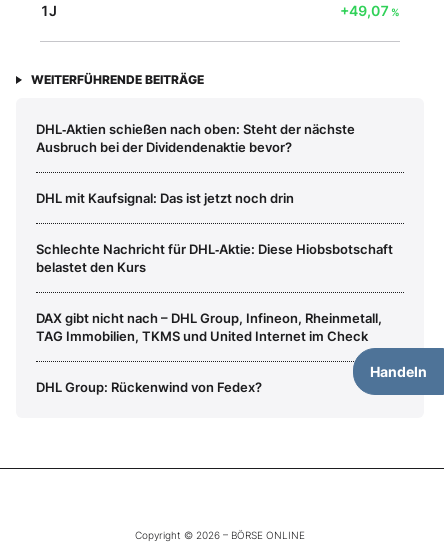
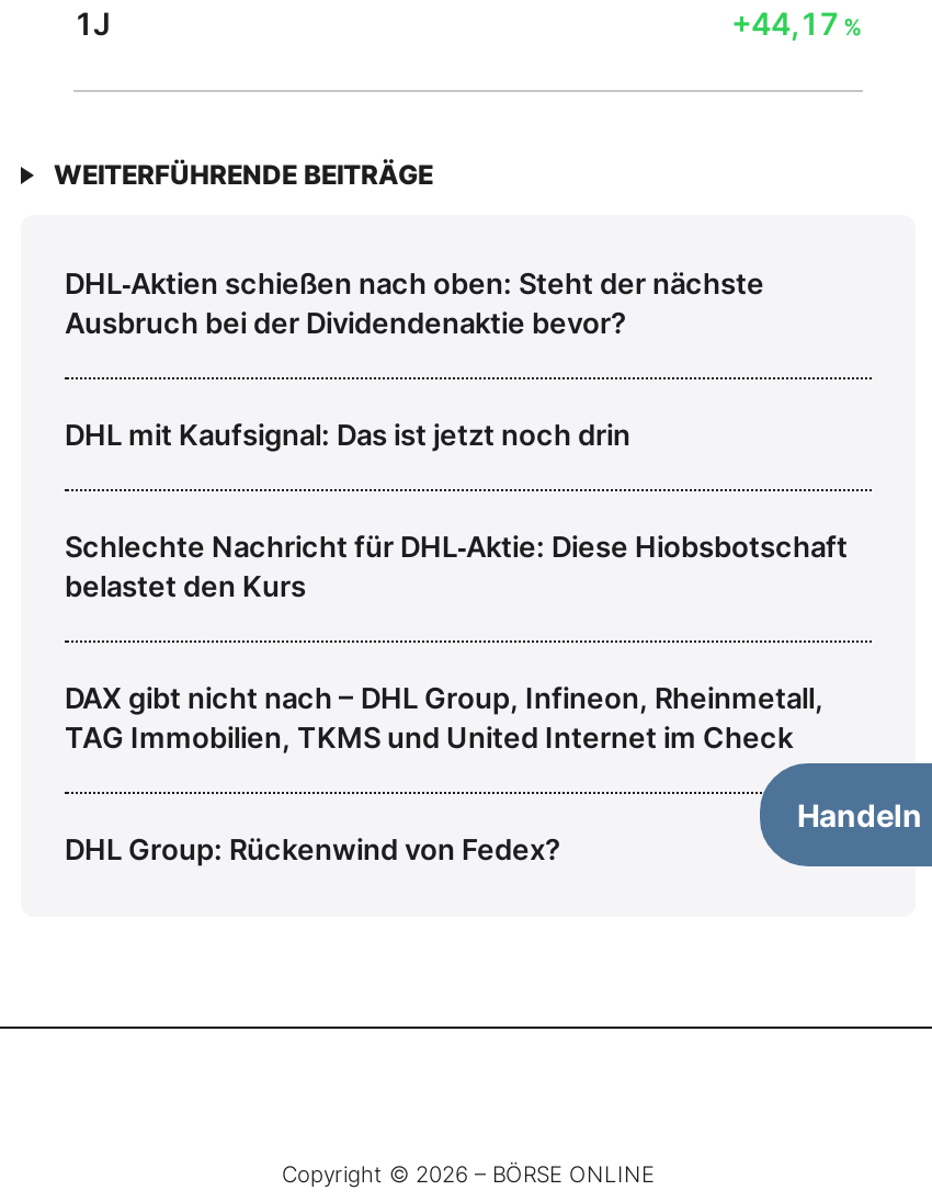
[340,2,400,19] +49,07% -> [731,4,863,42] +44,17%

